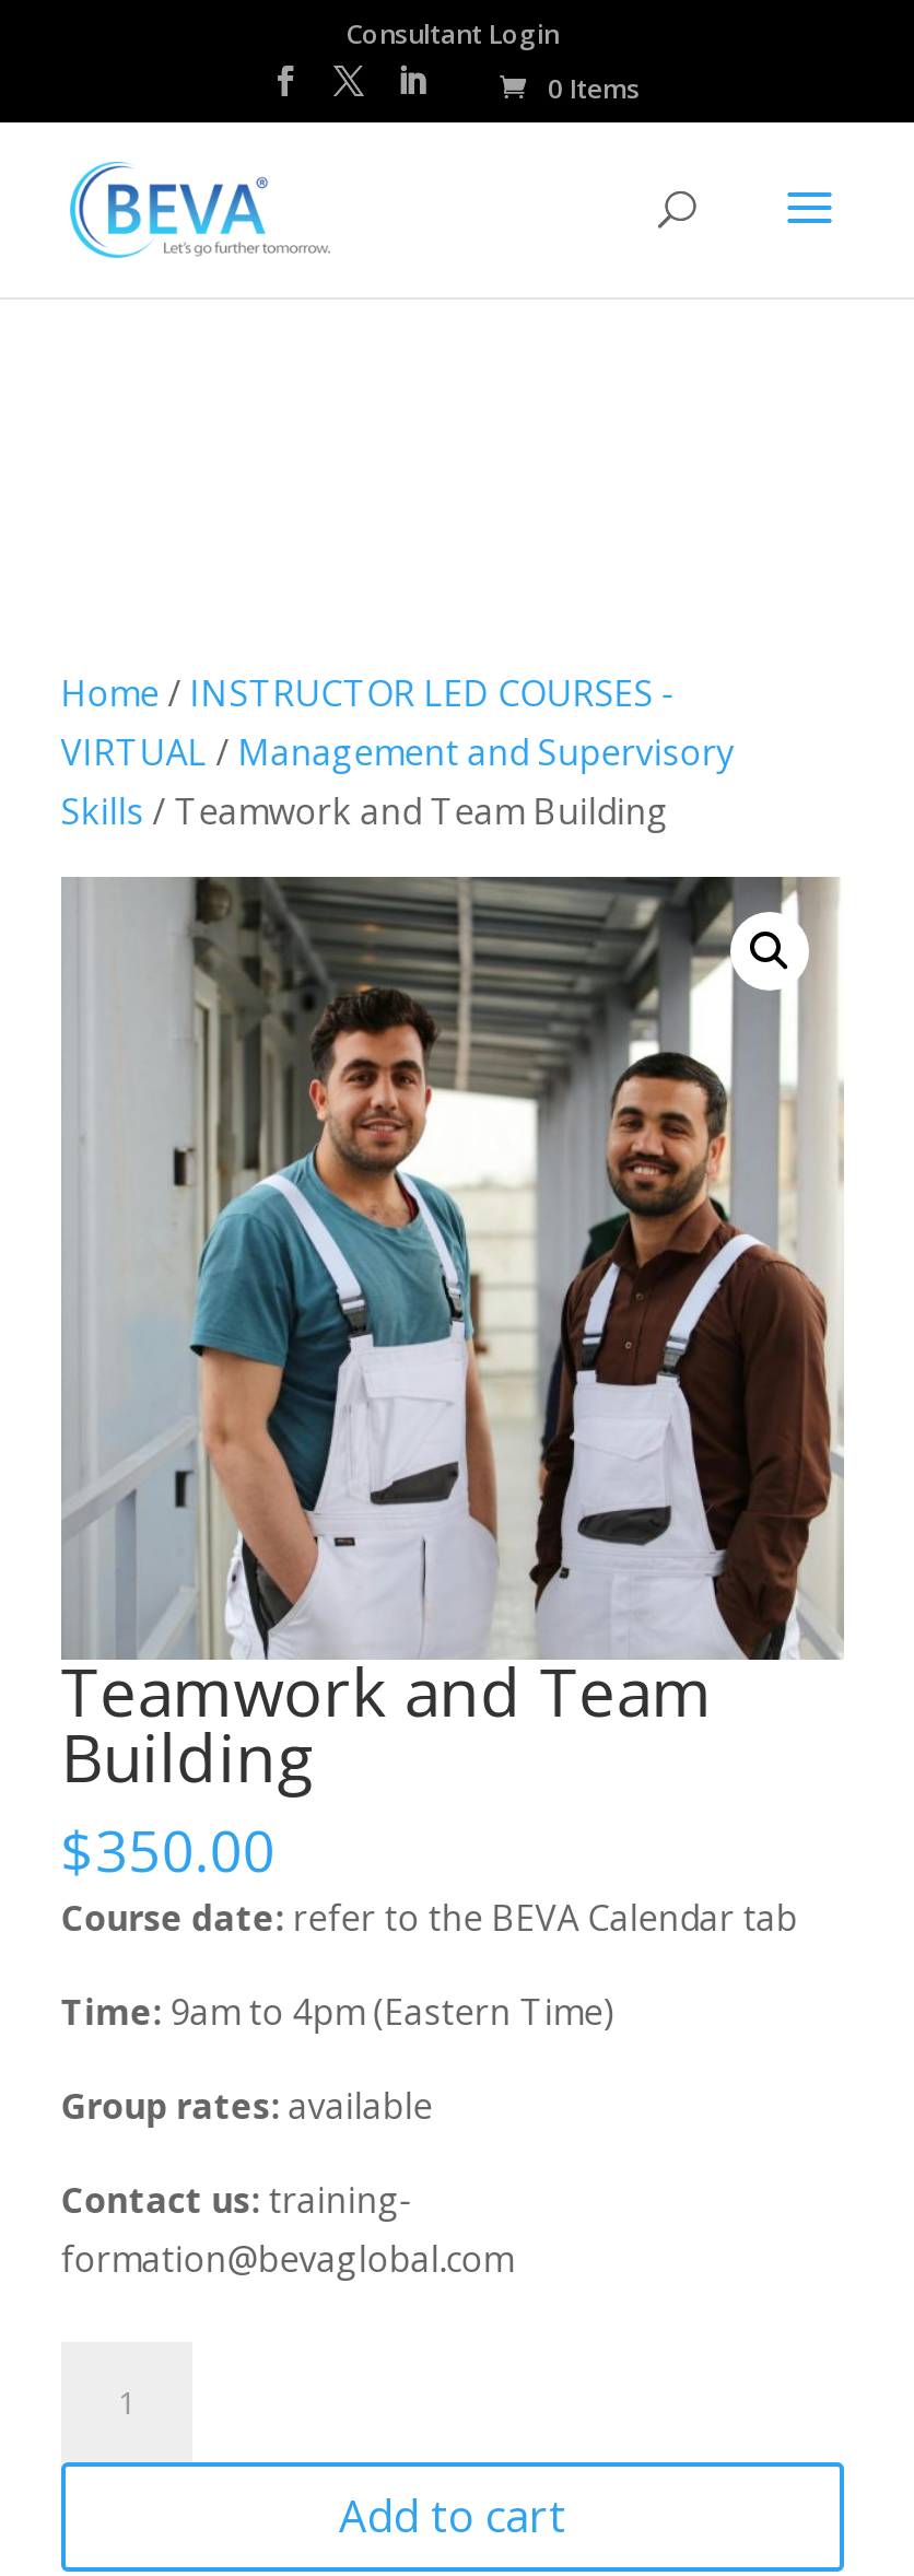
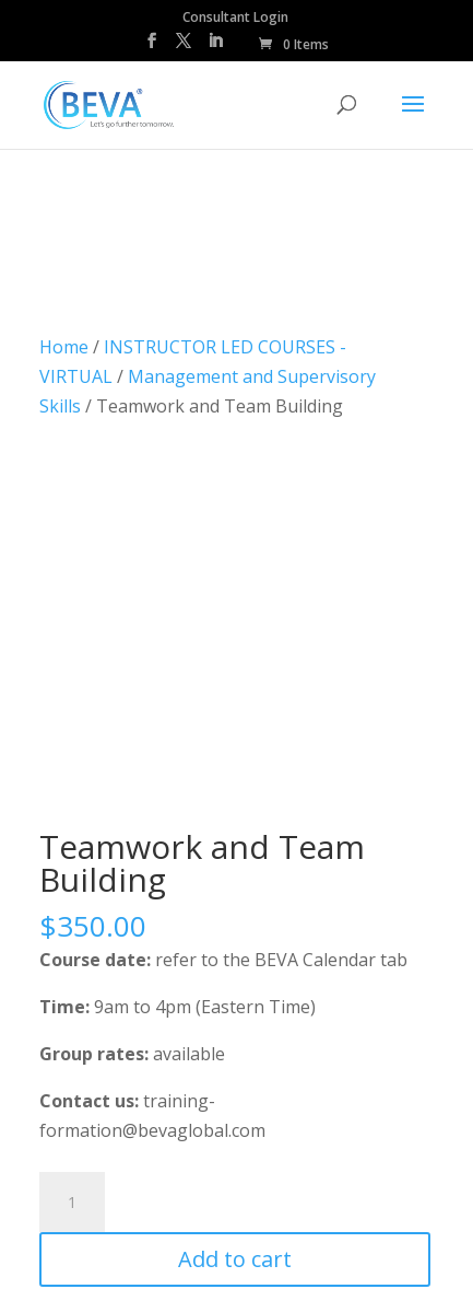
[59,875,844,1662] [image] -> none

